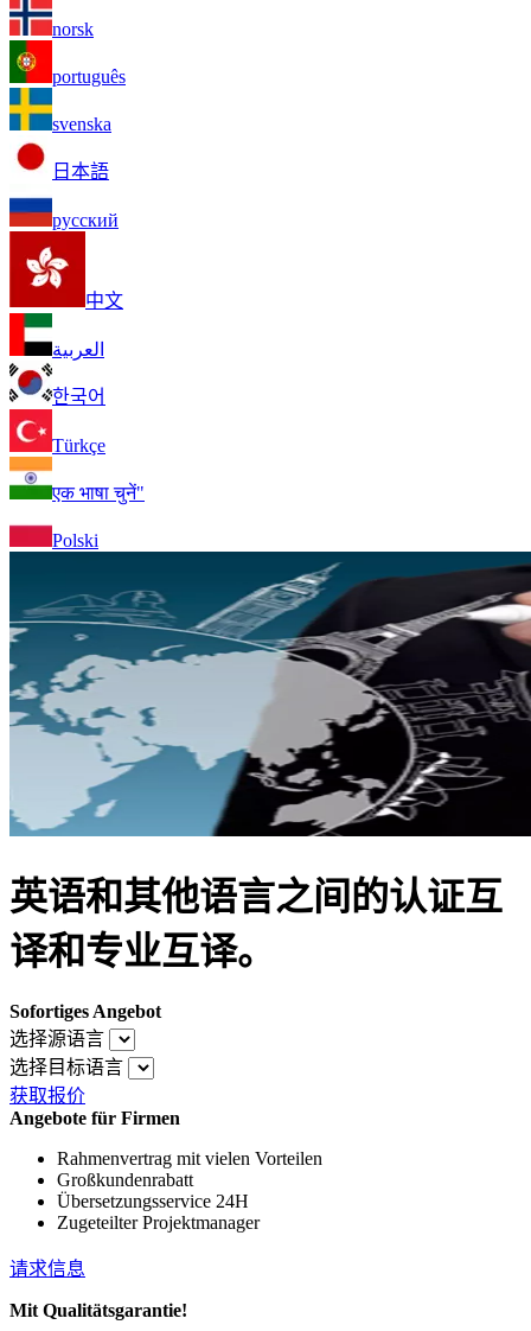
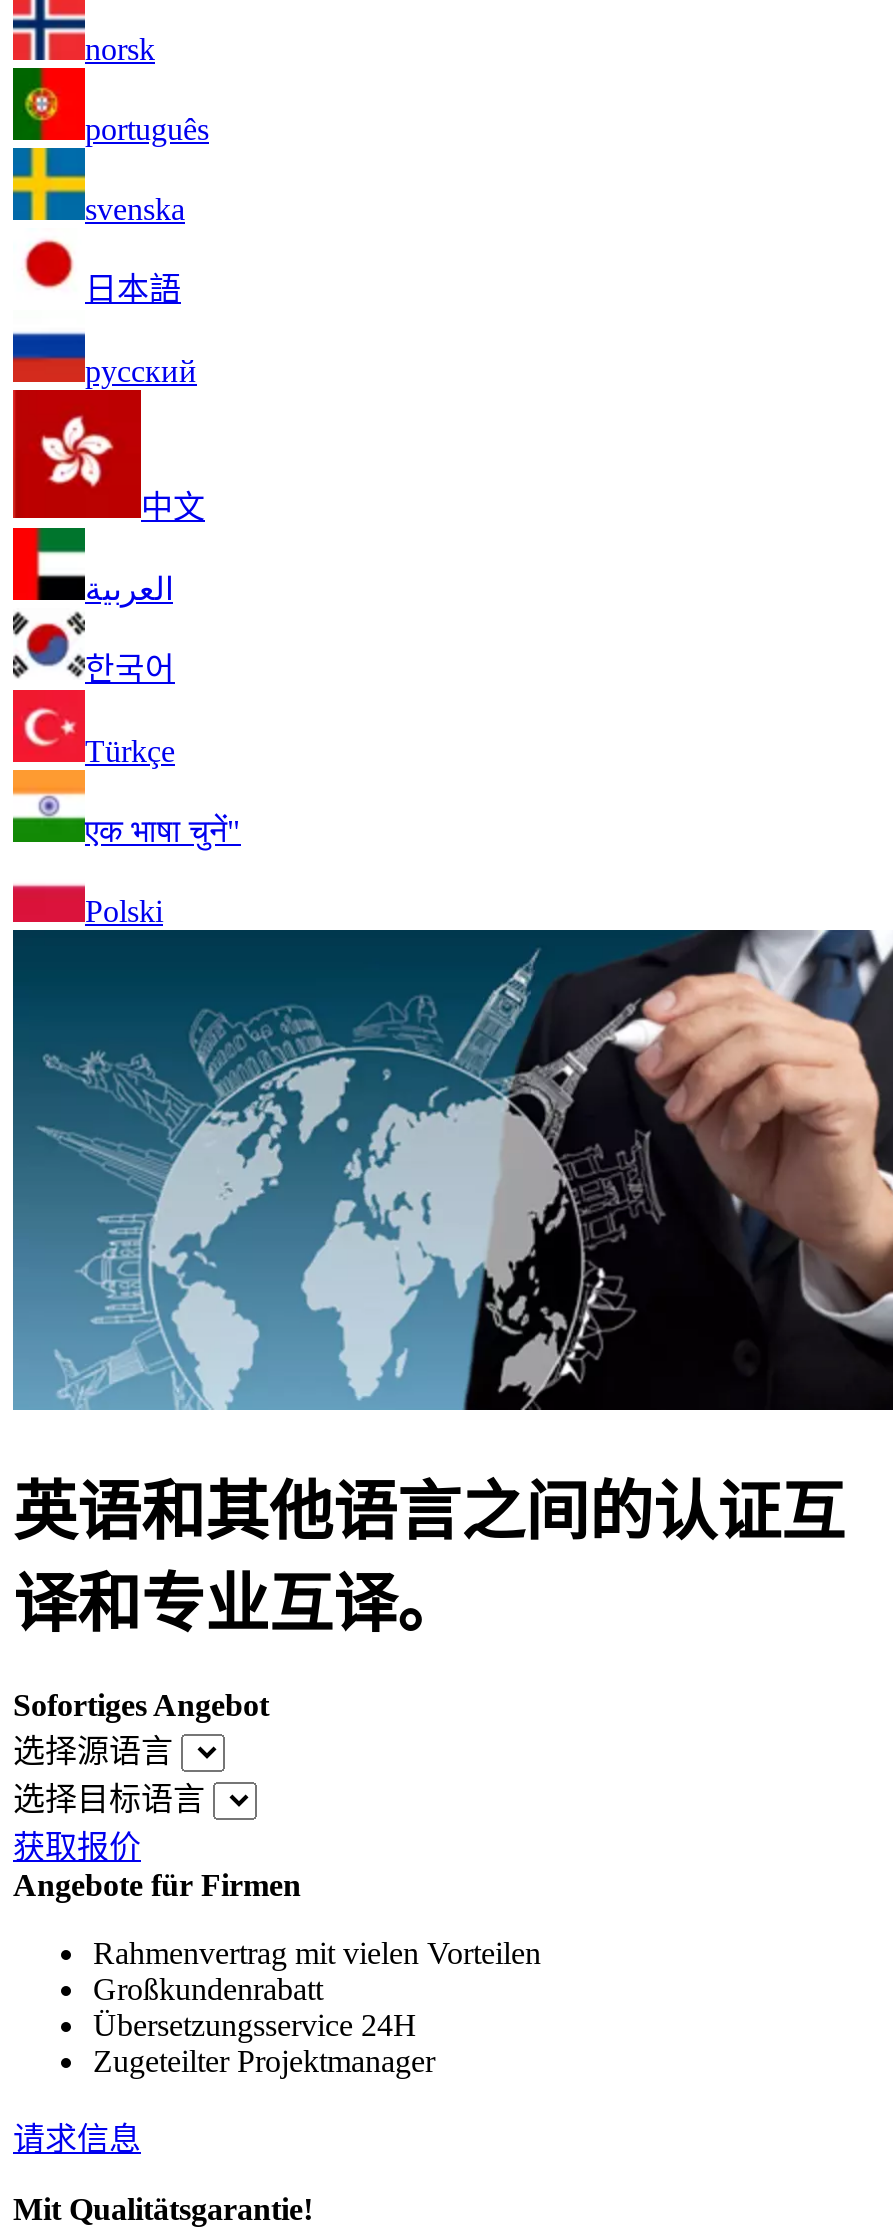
[9,550,527,838] [image] -> [13,928,887,1412] [image]

